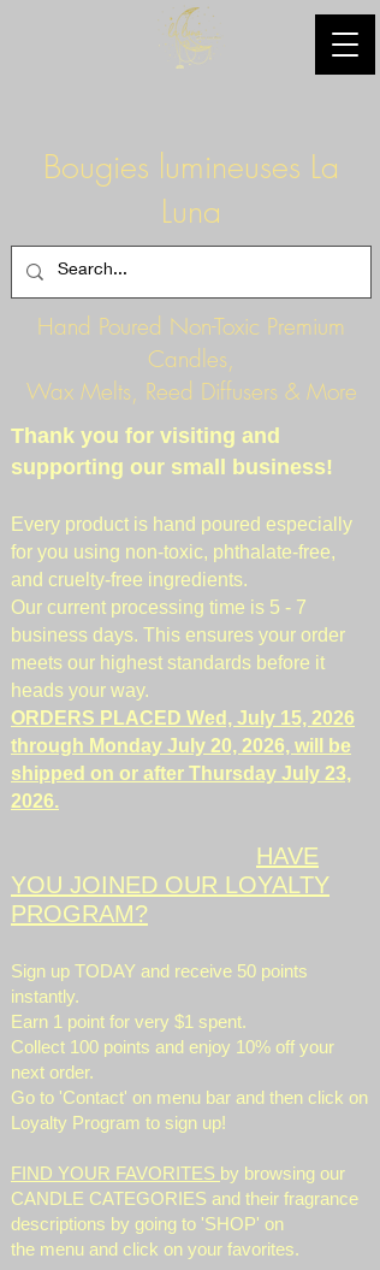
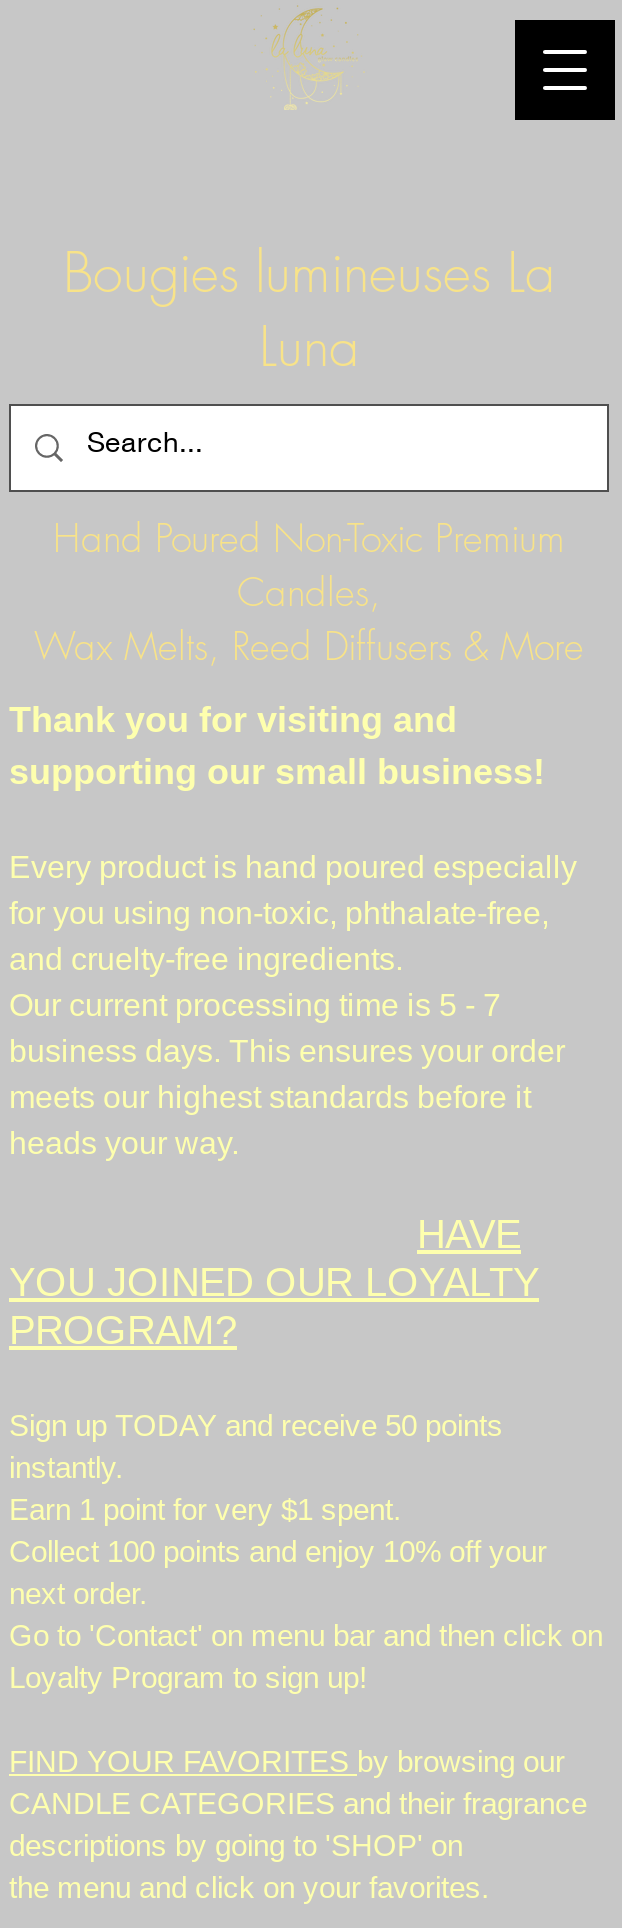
[11,708,355,811] ORDERS PLACED Wed, July 15, 2026 | through Monday July 20, 2026, will be | shipped on or after Thursday July 23, | 2026. -> none

